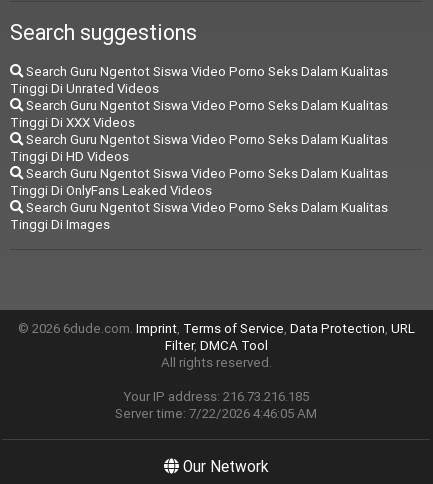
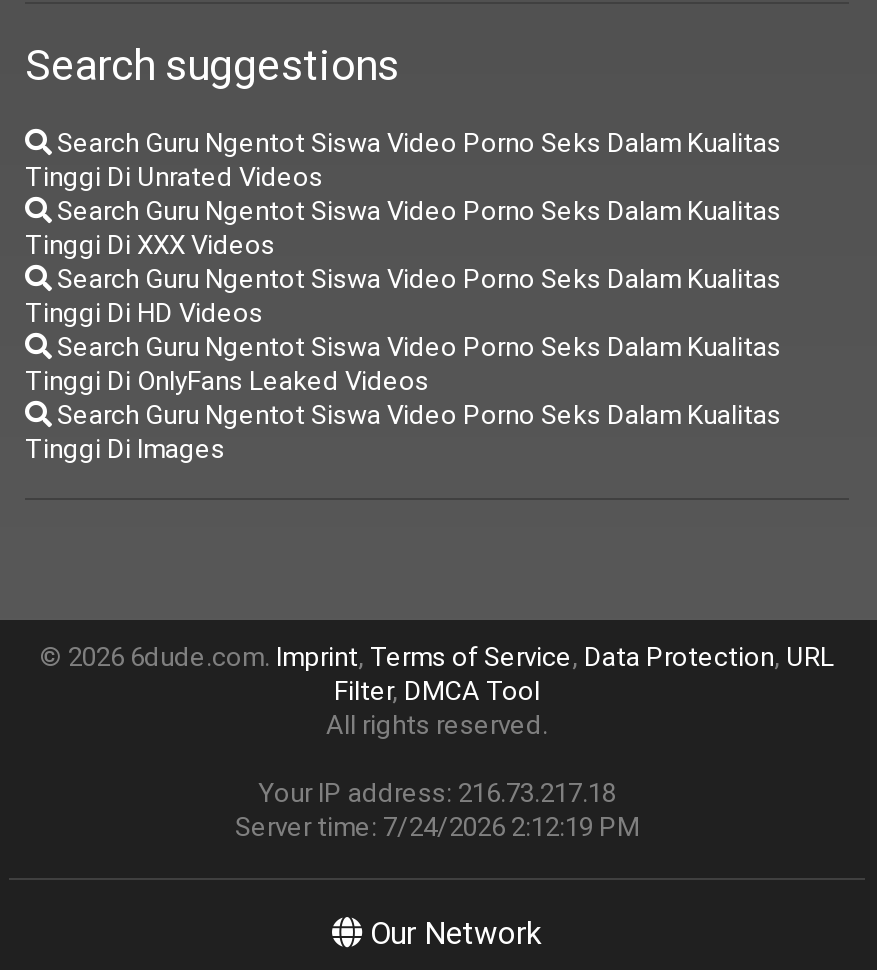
[123,388,309,405] Your IP address: 216.73.216.185 -> [258,777,616,811] Your IP address: 216.73.217.18
[115,405,317,422] Server time: 7/22/2026 4:46:05 AM -> [235,811,639,845] Server time: 7/24/2026 2:12:19 PM

